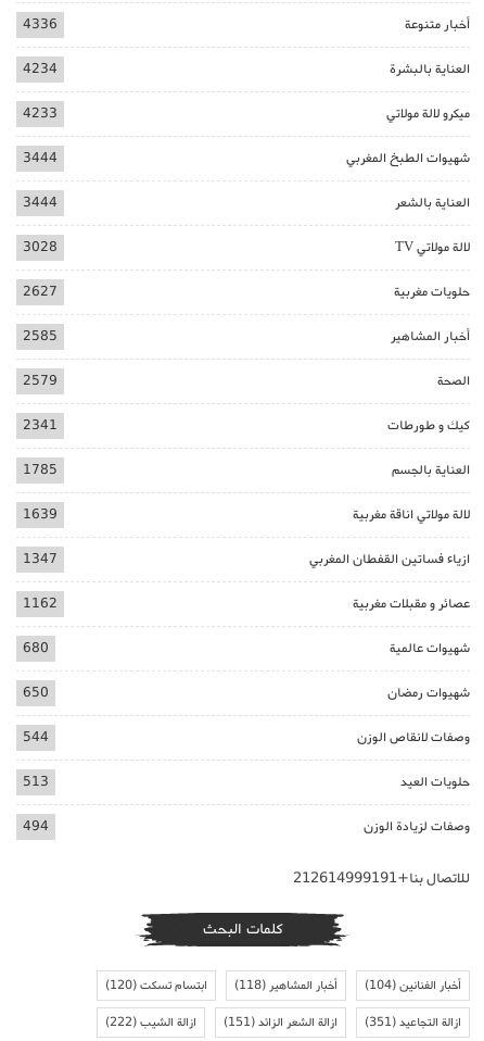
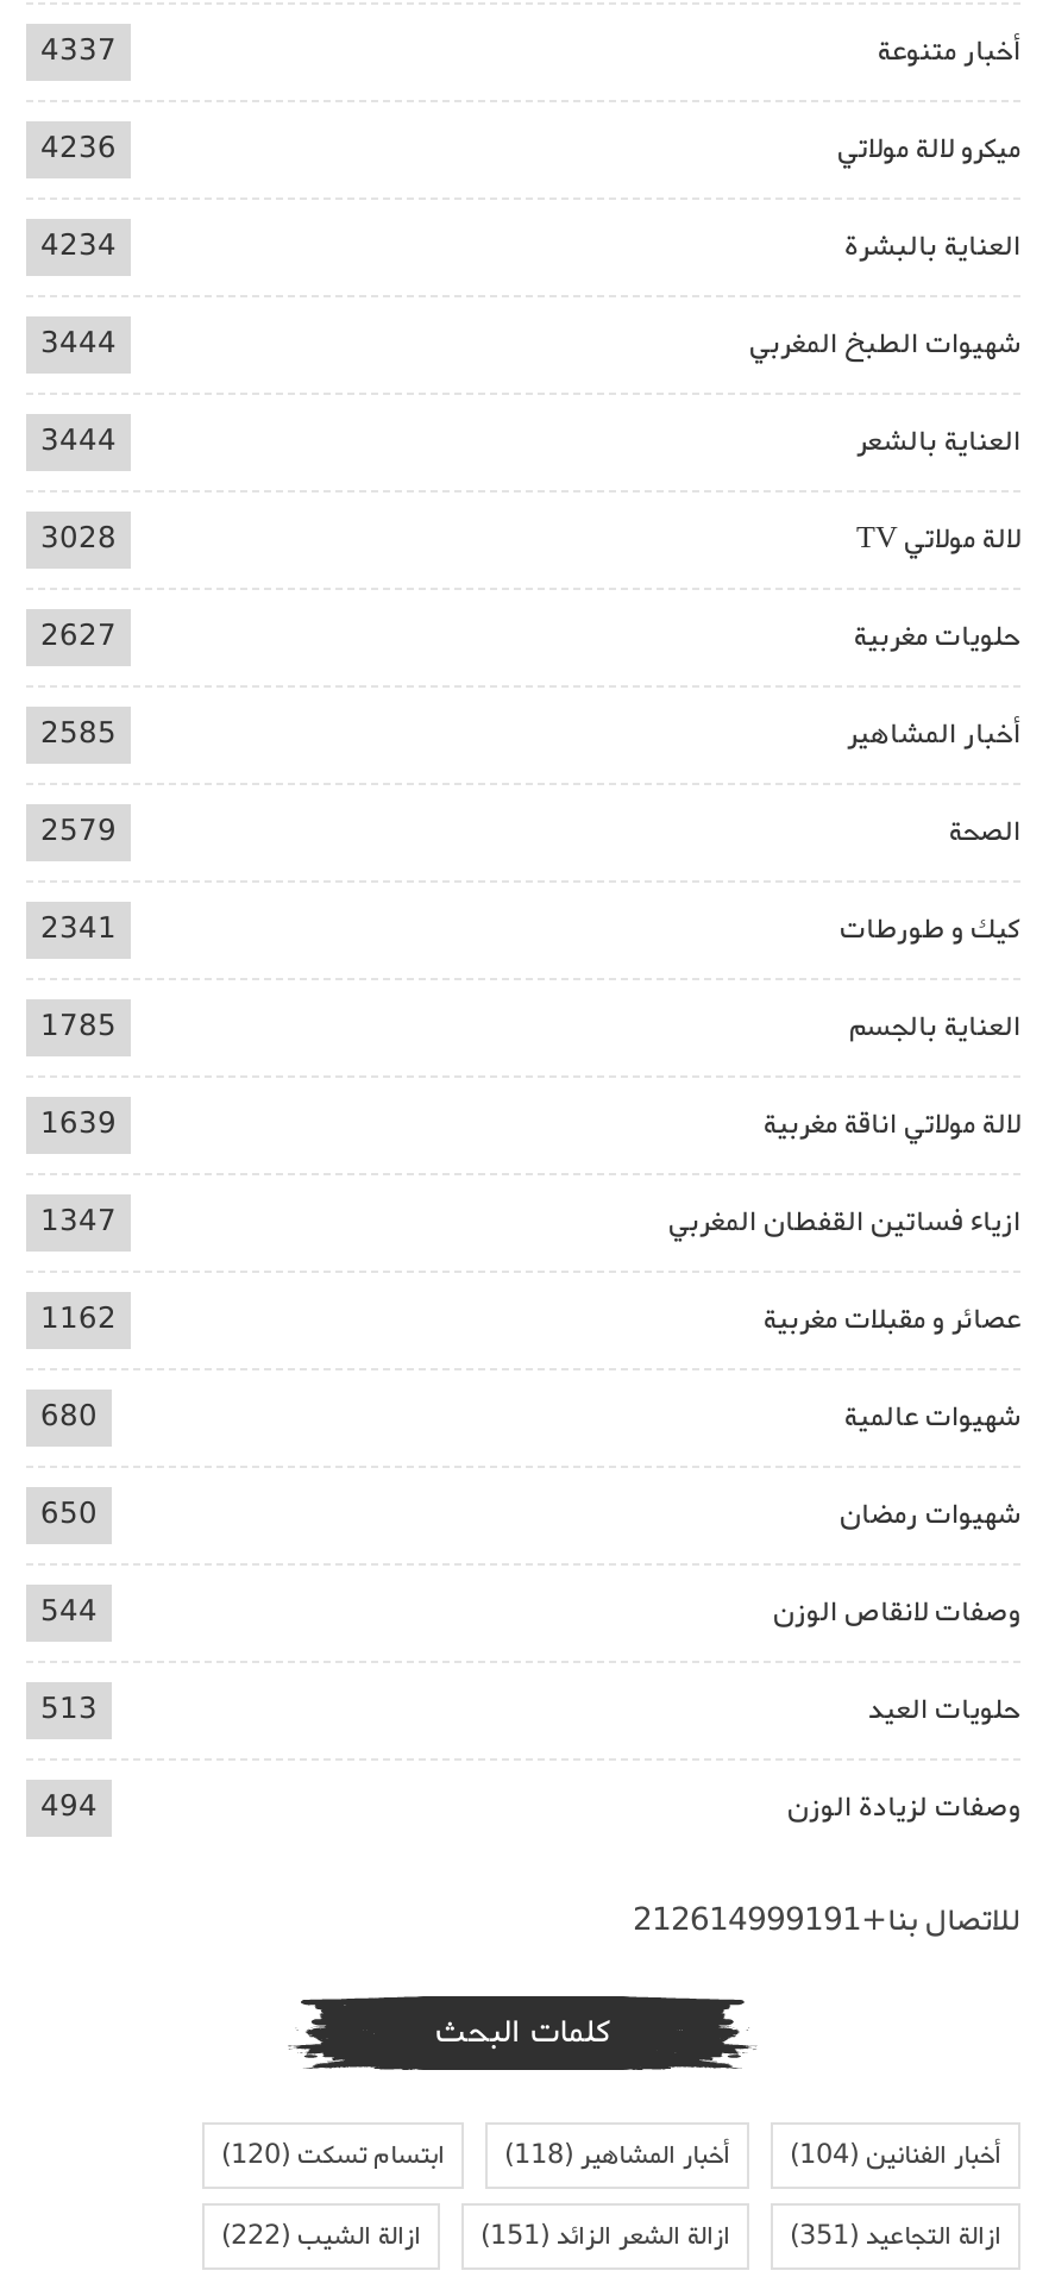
[23,14,58,35] 4336 -> [40,28,117,171] 4337 | 4236
moved [23,59,470,79] -> [40,223,1020,269]: العناية بالبشرة | 4234
[23,103,58,124] 4233 -> none
moved [386,103,470,124] -> [837,126,1020,171]: ميكرو لالة مولاتي

